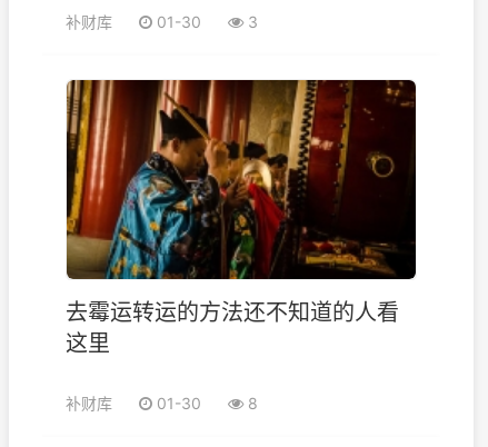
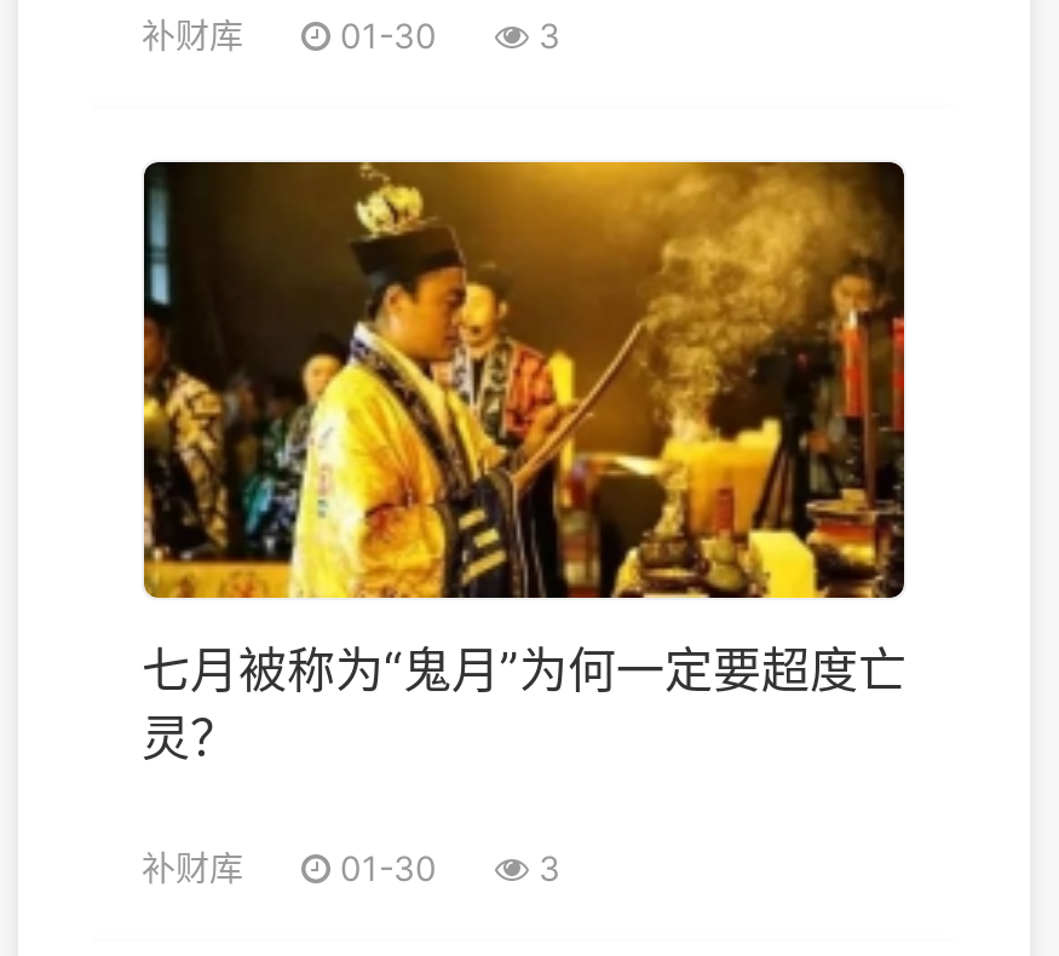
[66,79,417,357] [image] | 去霉运转运的方法还不知道的人看 | 这里 -> [142,159,907,767] [image] | 七月被称为“鬼月”为何一定要超度亡 | 灵？
[152,394,258,413] 01-30 8 -> [330,847,560,888] 01-30 3

